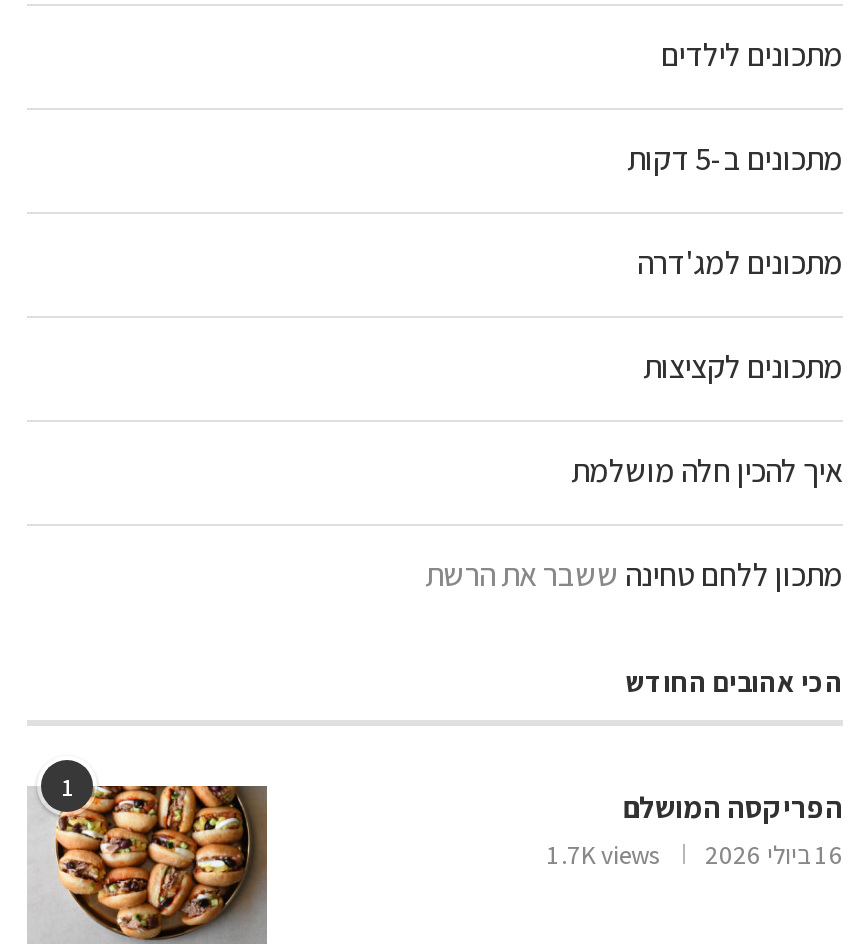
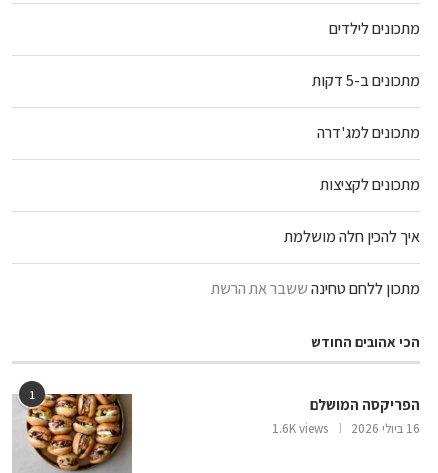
[547,838,659,872] 1.7K views -> [272,420,328,437] 1.6K views

